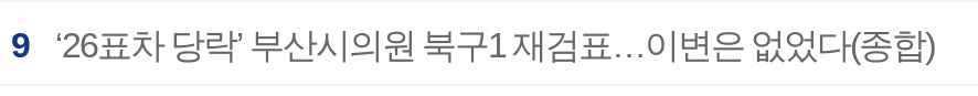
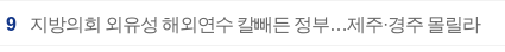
[55,26,934,64] ‘26표차 당락’ 부산시의원 북구1 재검표…이변은 없었다(종합) -> [30,14,480,34] 지방의회 외유성 해외연수 칼빼든 정부…제주·경주 몰릴라

